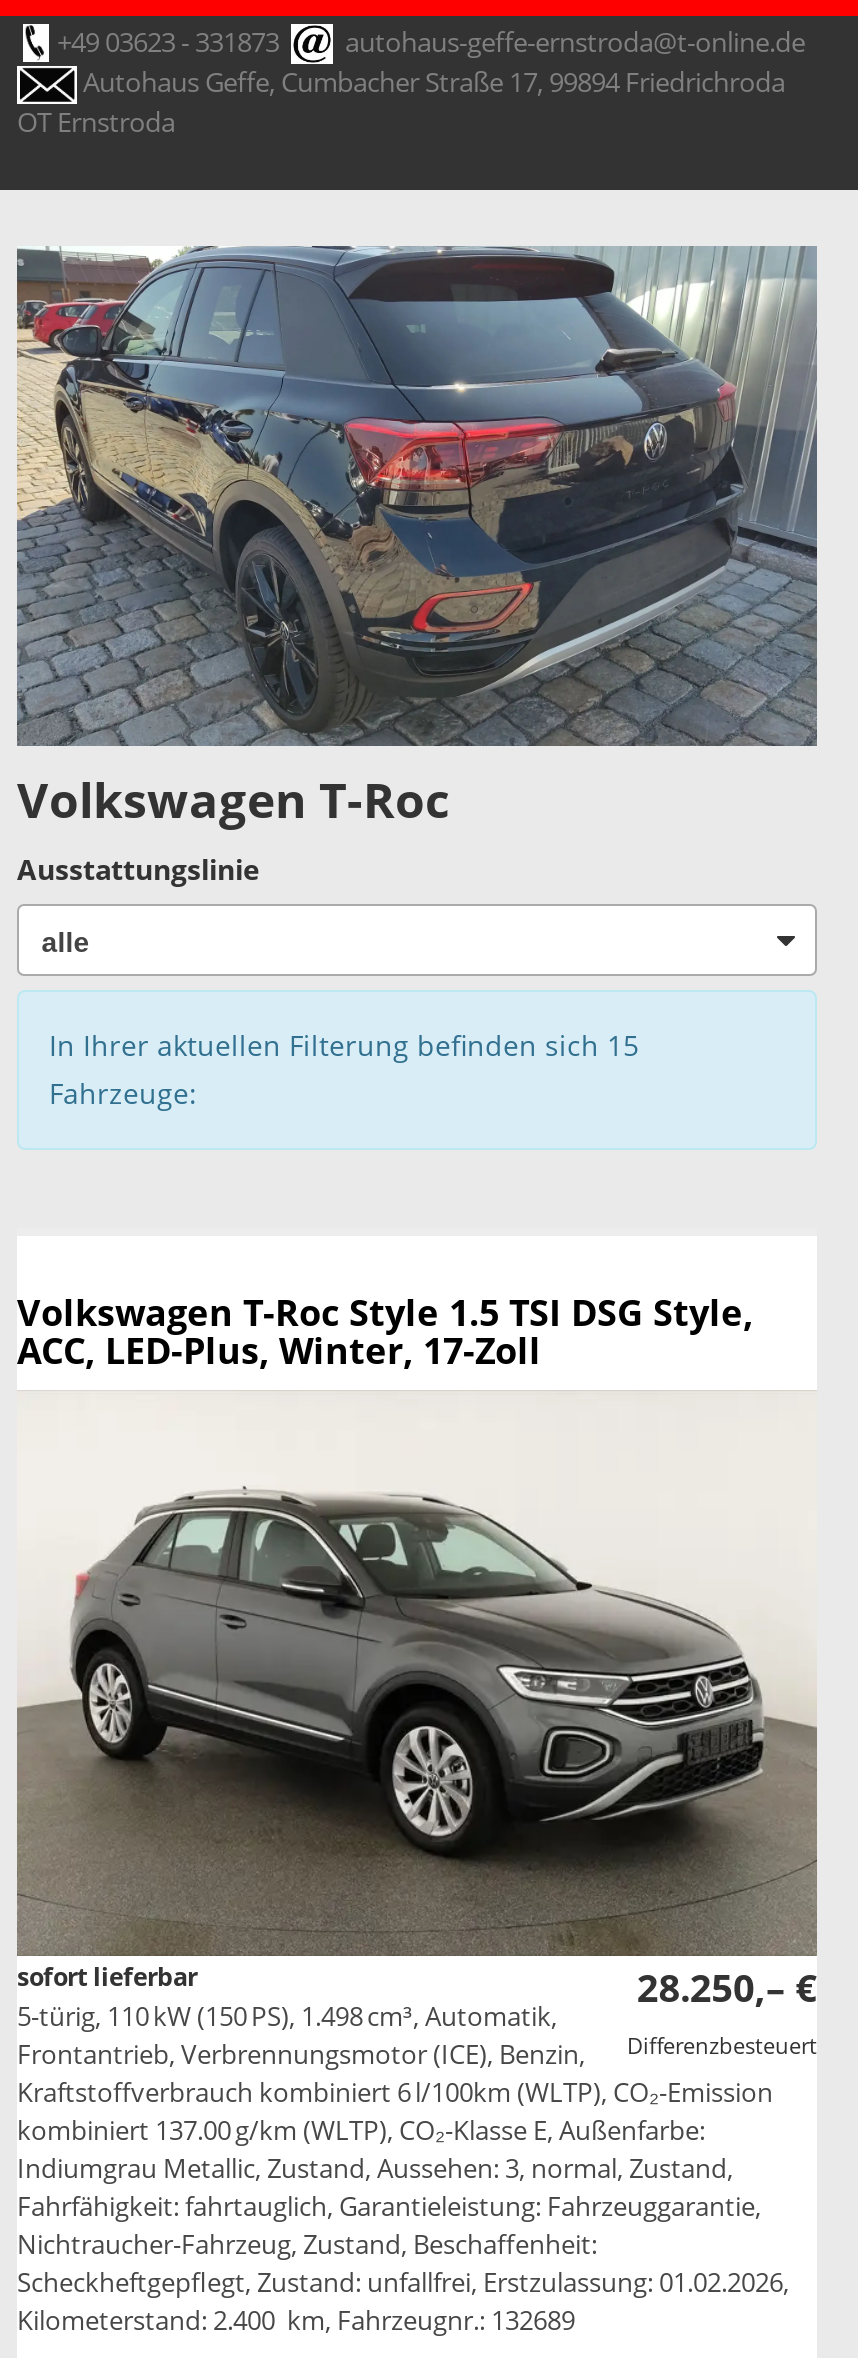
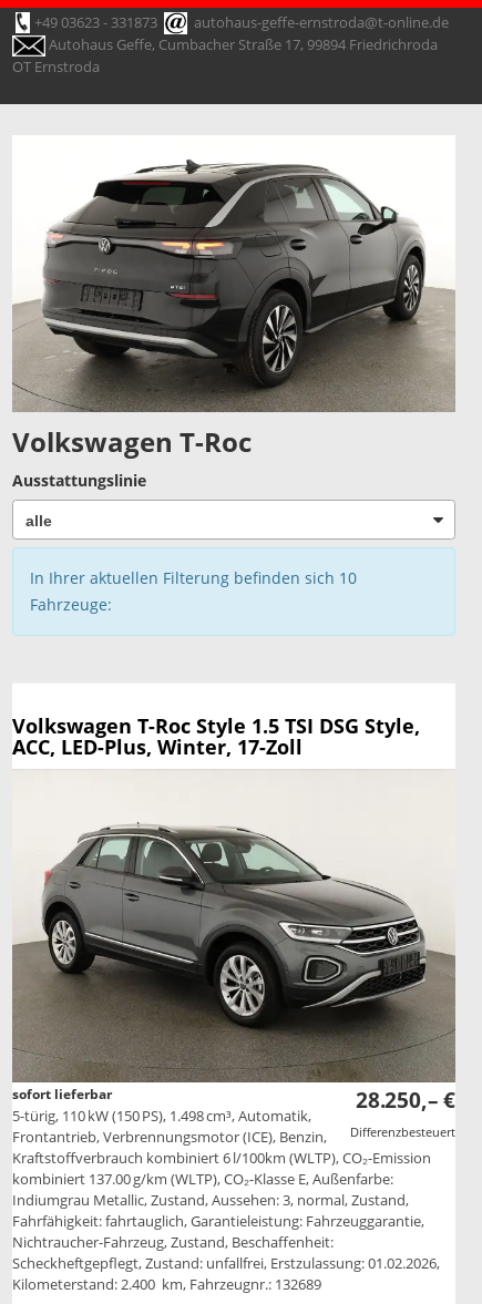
[15,244,819,746] [image] -> [12,135,455,412] [image]
[49,1025,639,1063] In Ihrer aktuellen Filterung befinden sich 15 -> [30,567,357,588] In Ihrer aktuellen Filterung befinden sich 10

